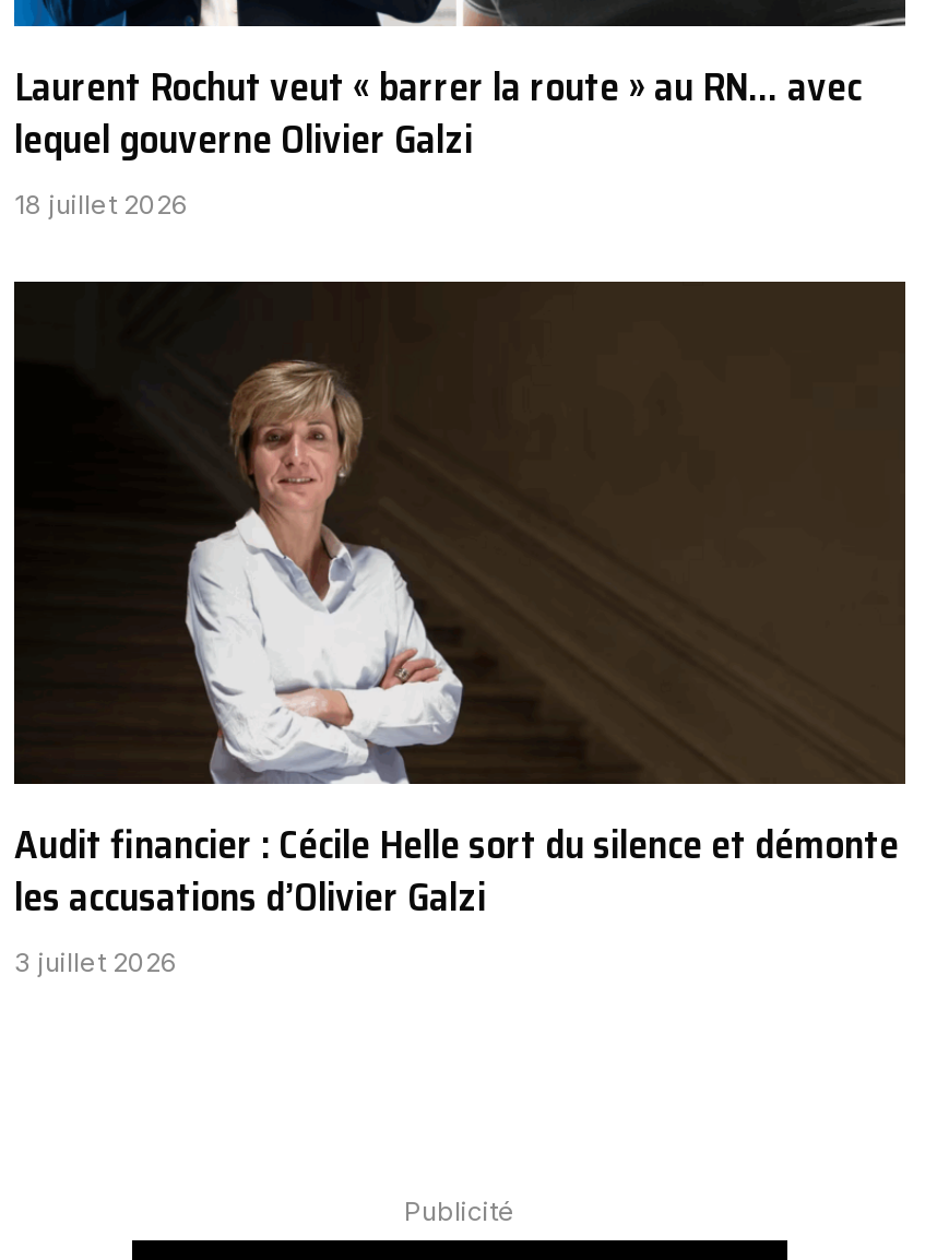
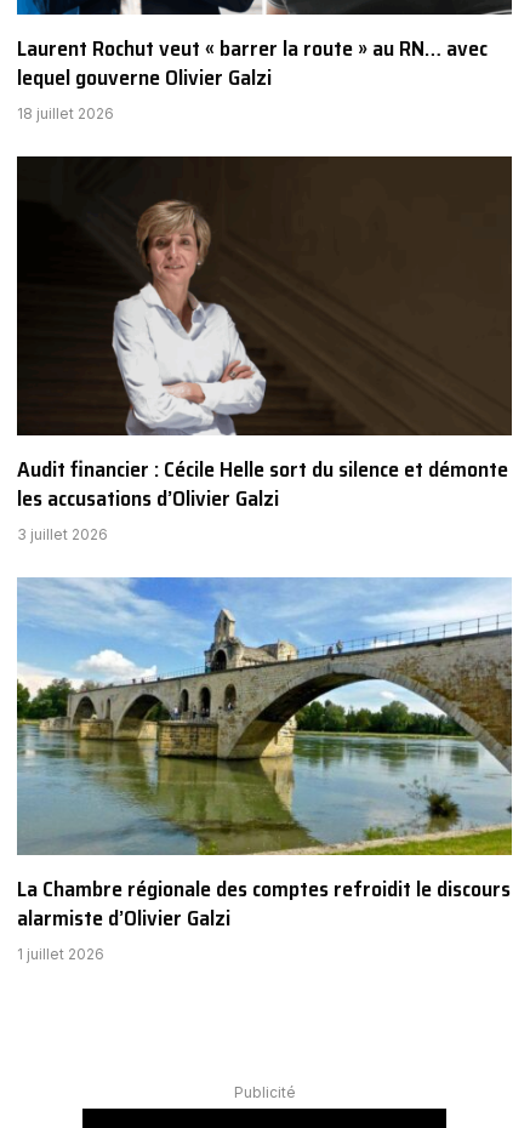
none -> [16,576,513,963] [image] | La Chambre régionale des comptes refroidit le discours | alarmiste d’Olivier Galzi | 1 juillet 2026

